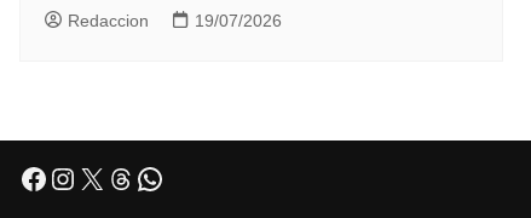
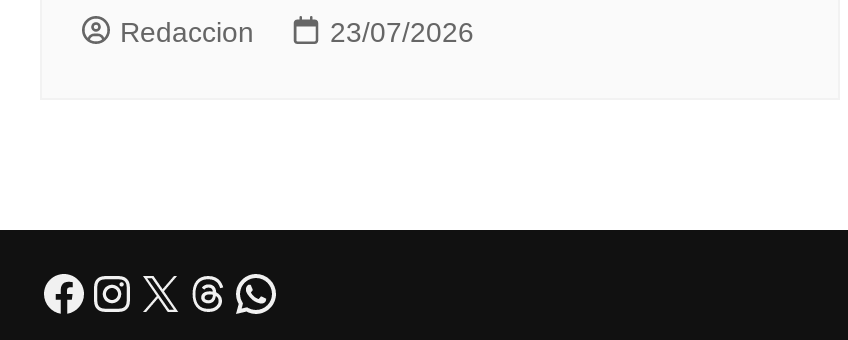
[195,11,282,30] 19/07/2026 -> [330,15,474,47] 23/07/2026

